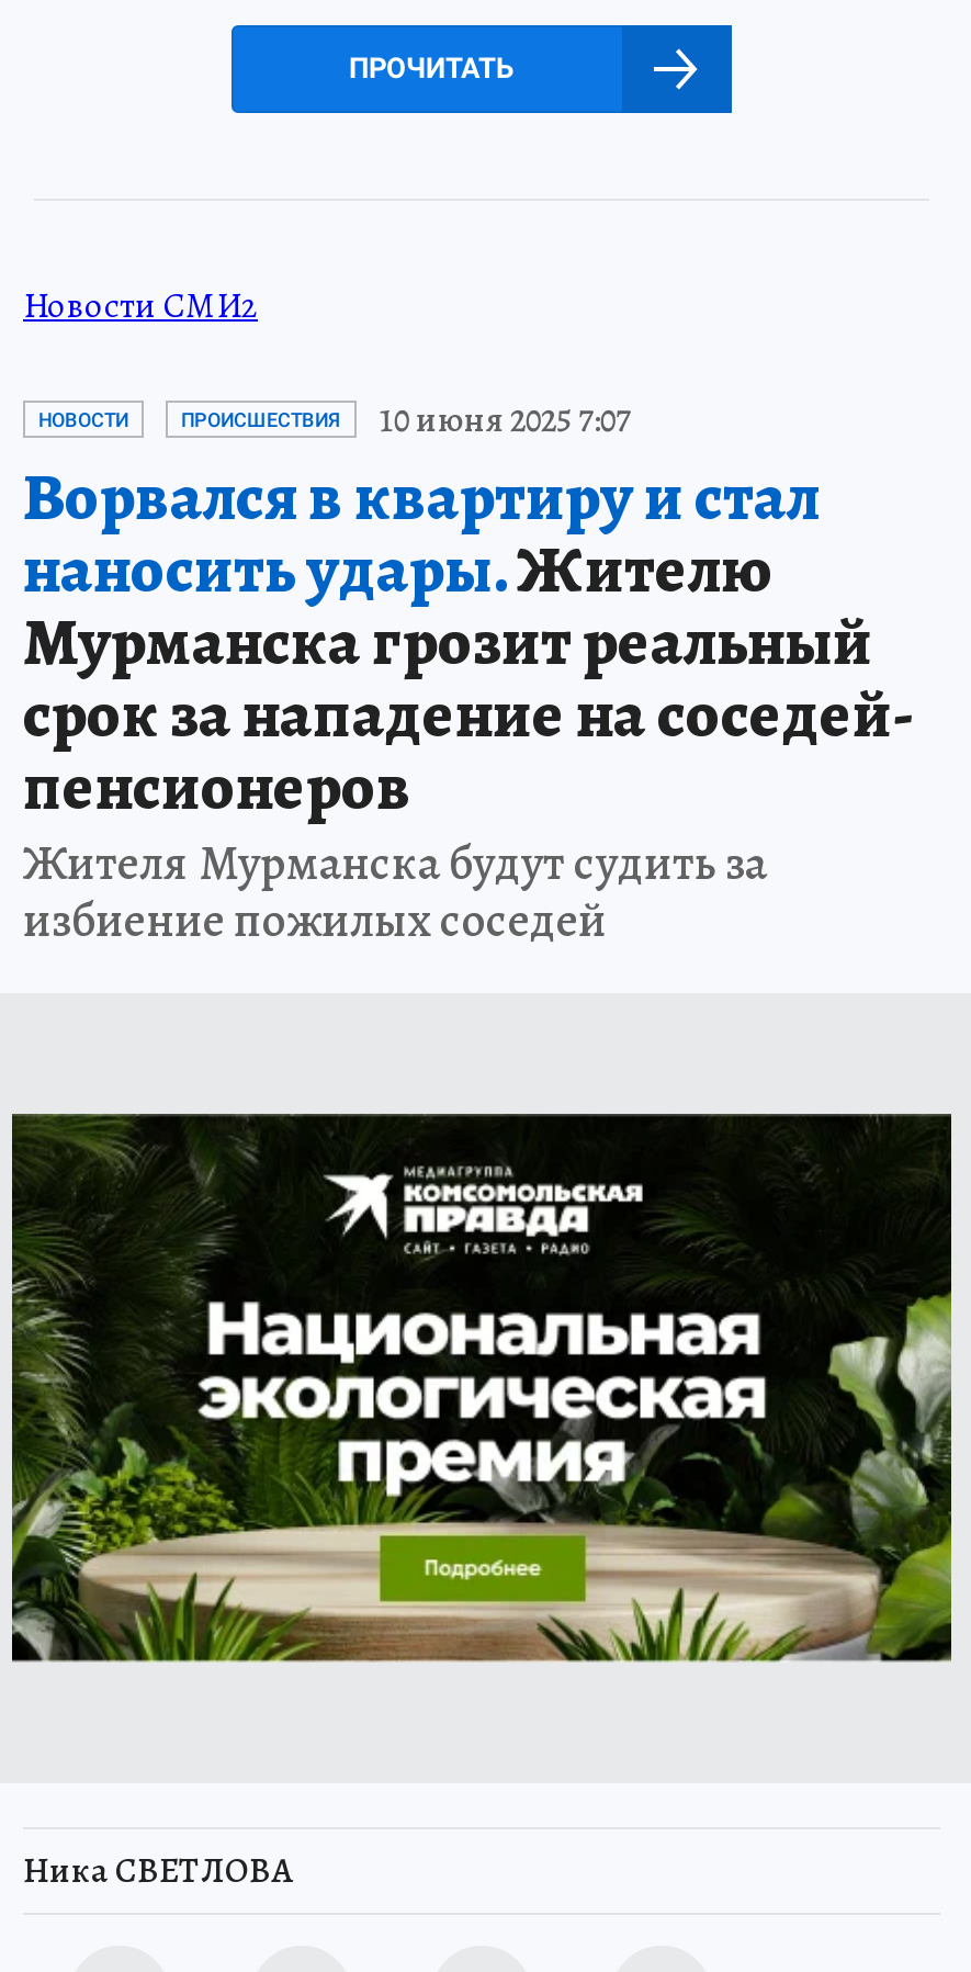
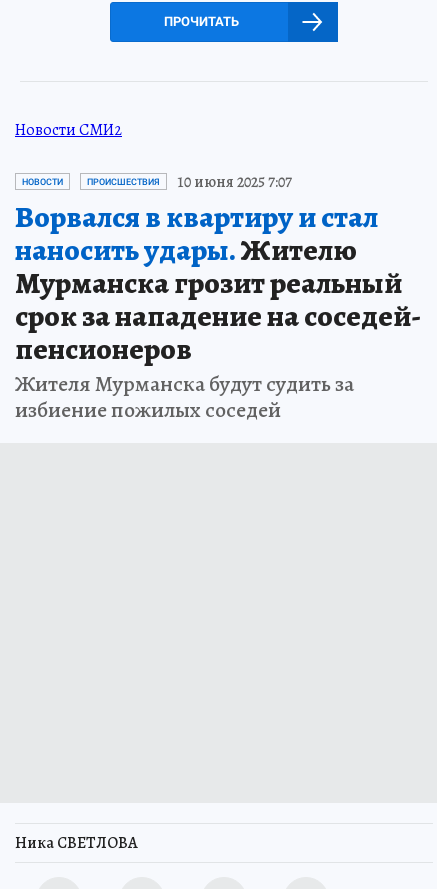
[10,1112,953,1665] [image] -> none

